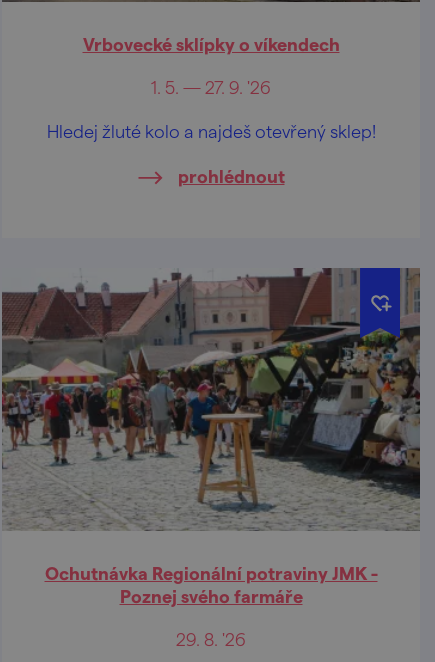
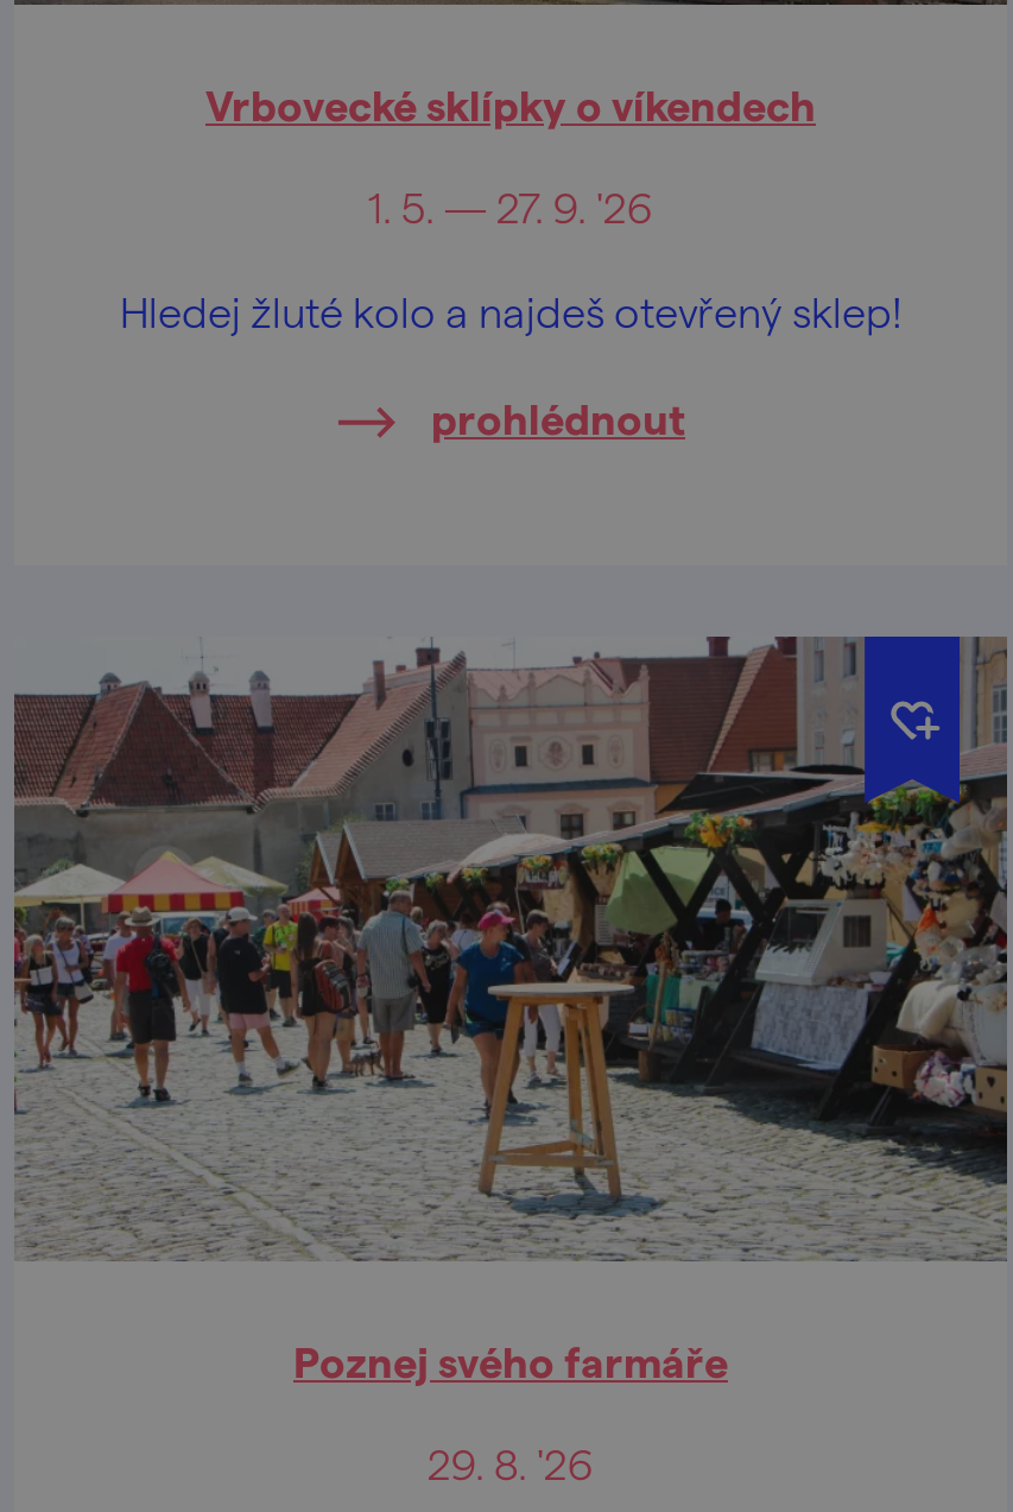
[44,562,377,583] Ochutnávka Regionální potraviny JMK - -> none

